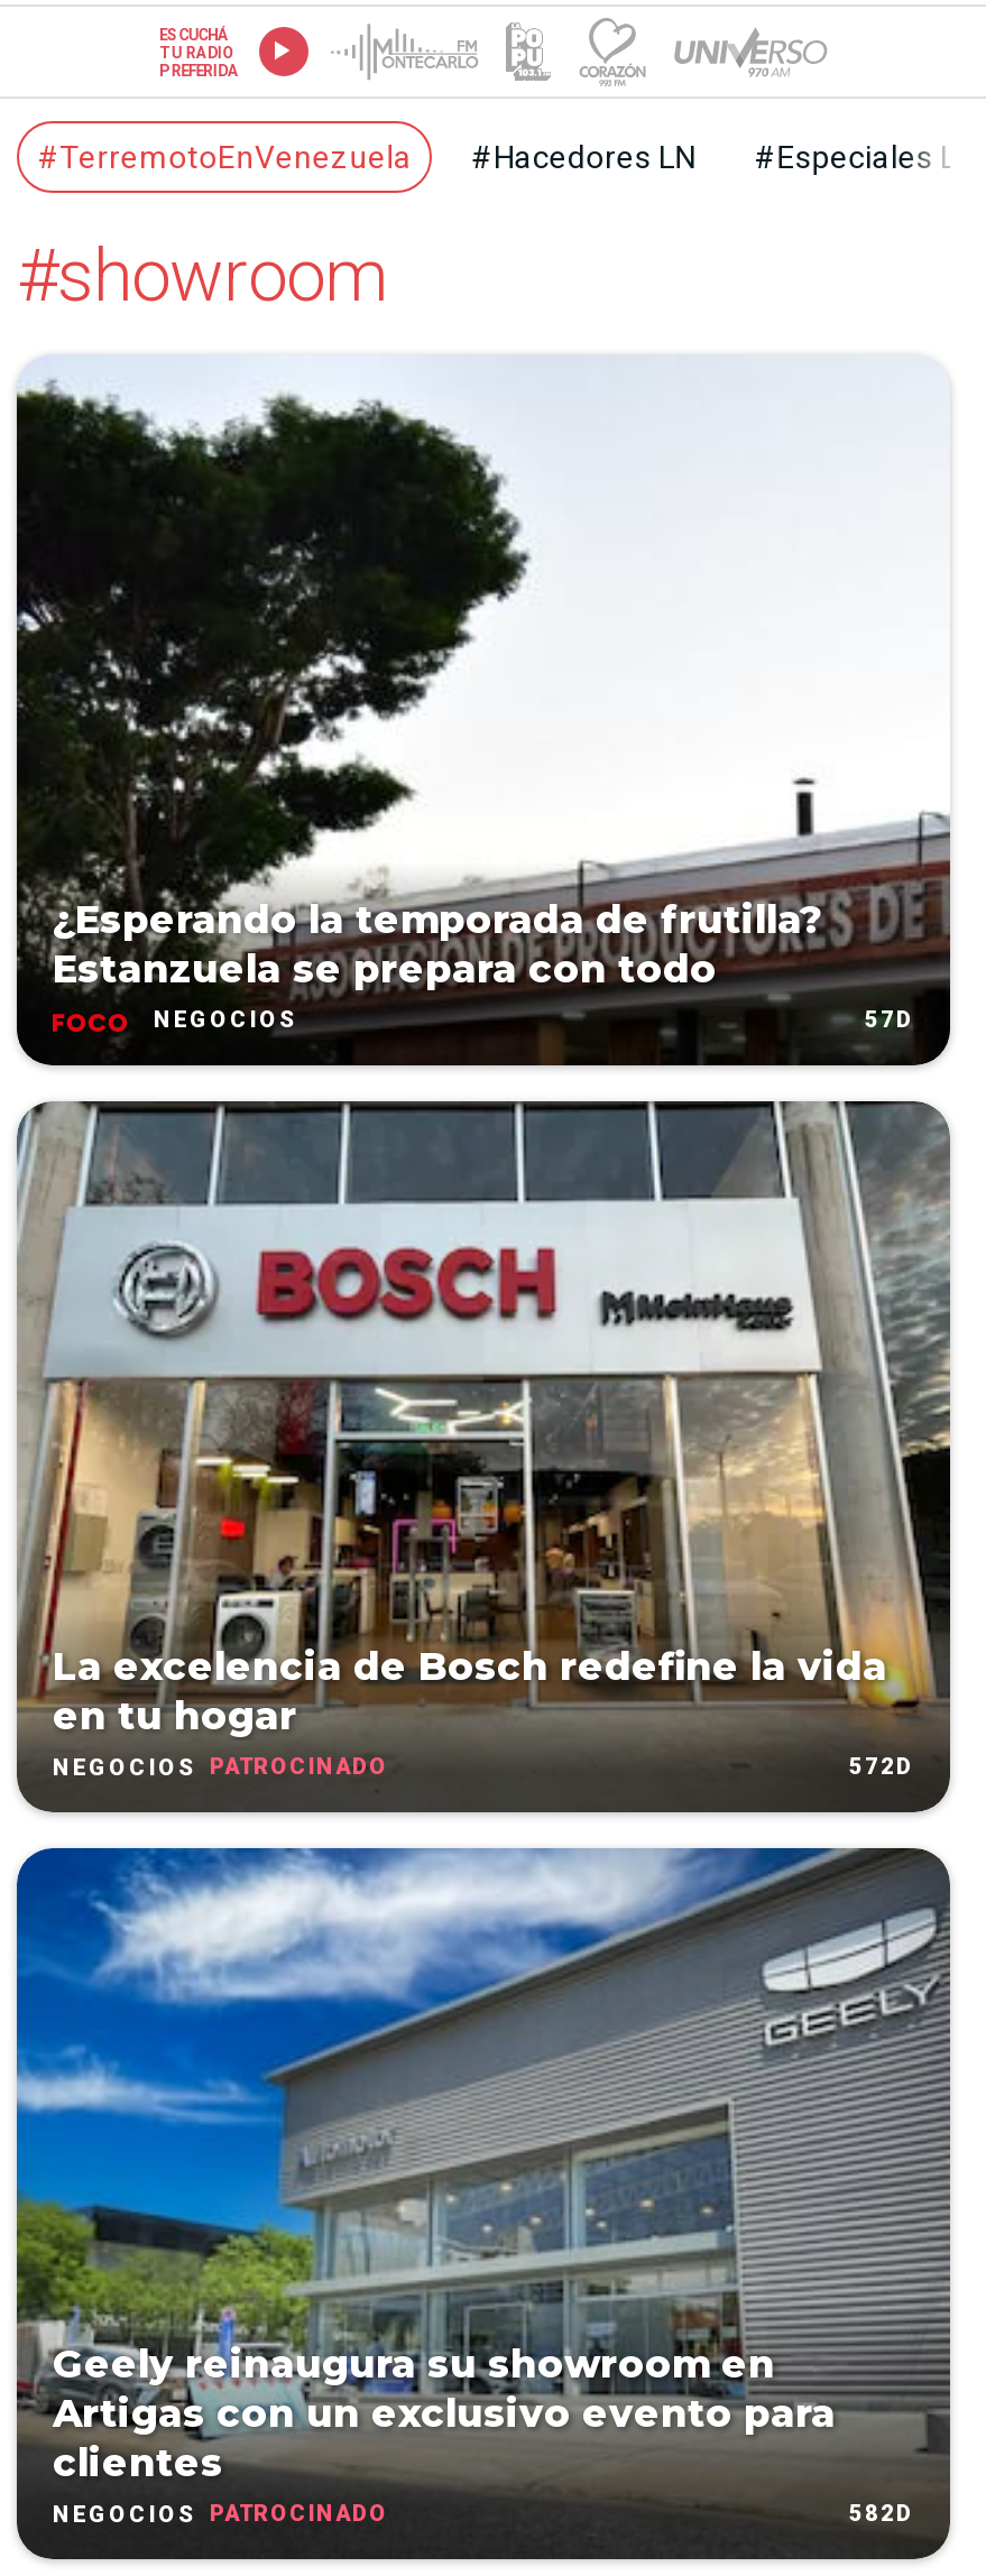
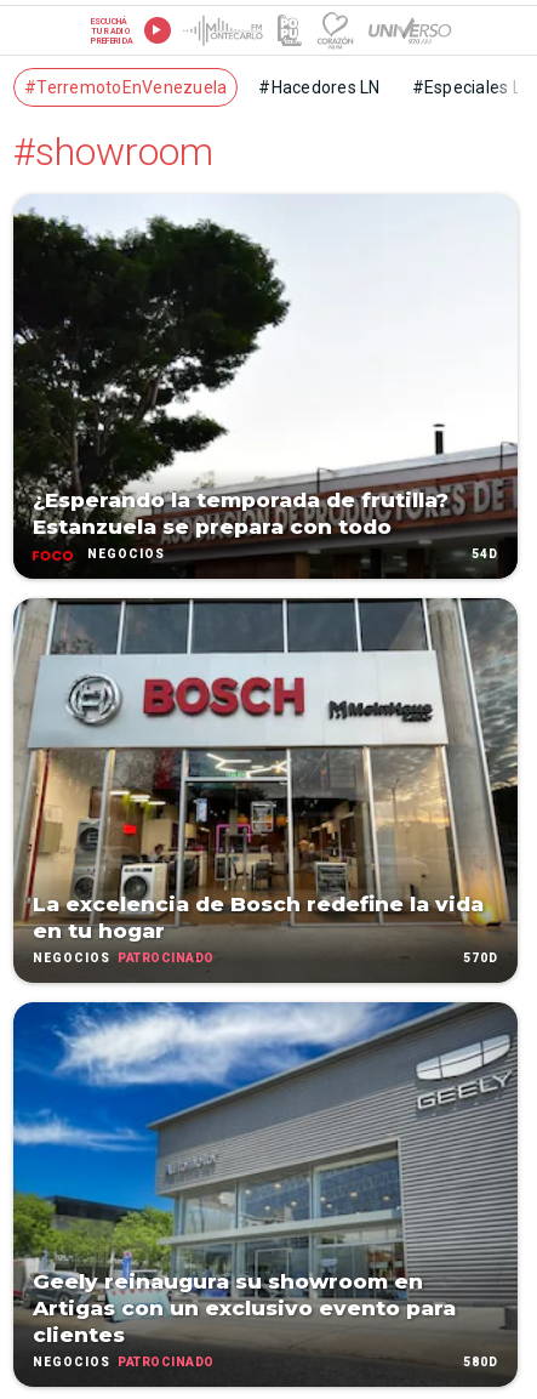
[865,1007,914,1032] 57D -> [472,547,498,561] 54D
[849,1754,914,1779] 572D -> [463,951,498,965] 570D
[849,2501,914,2526] 582D -> [463,1356,498,1369] 580D

